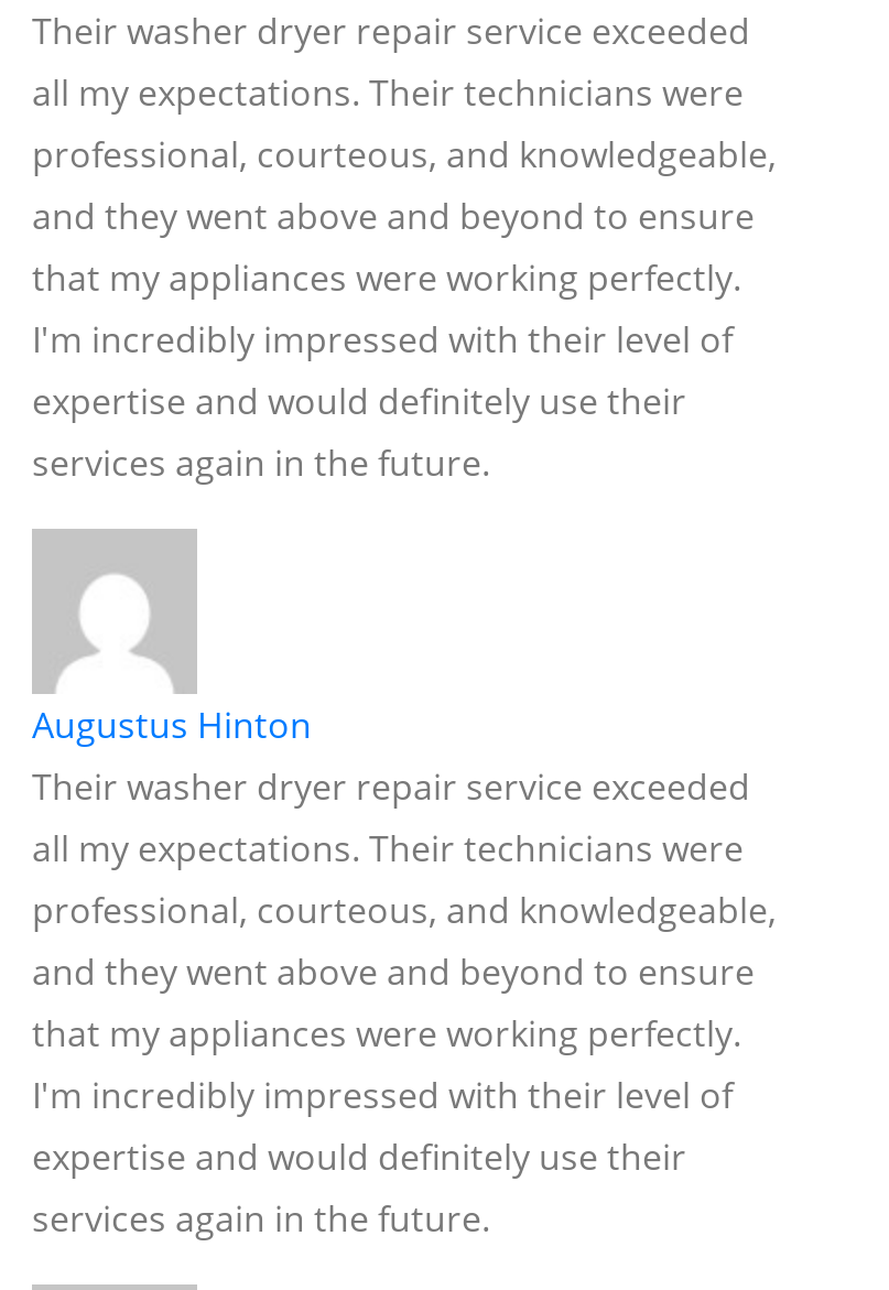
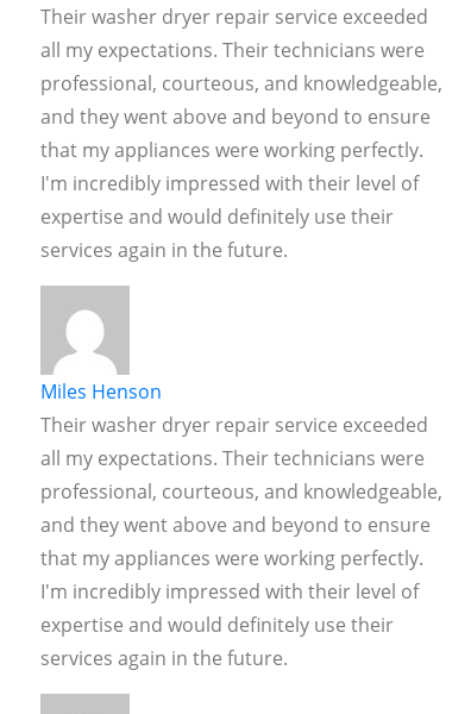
[32,701,312,749] Augustus Hinton -> [40,378,162,405] Miles Henson

